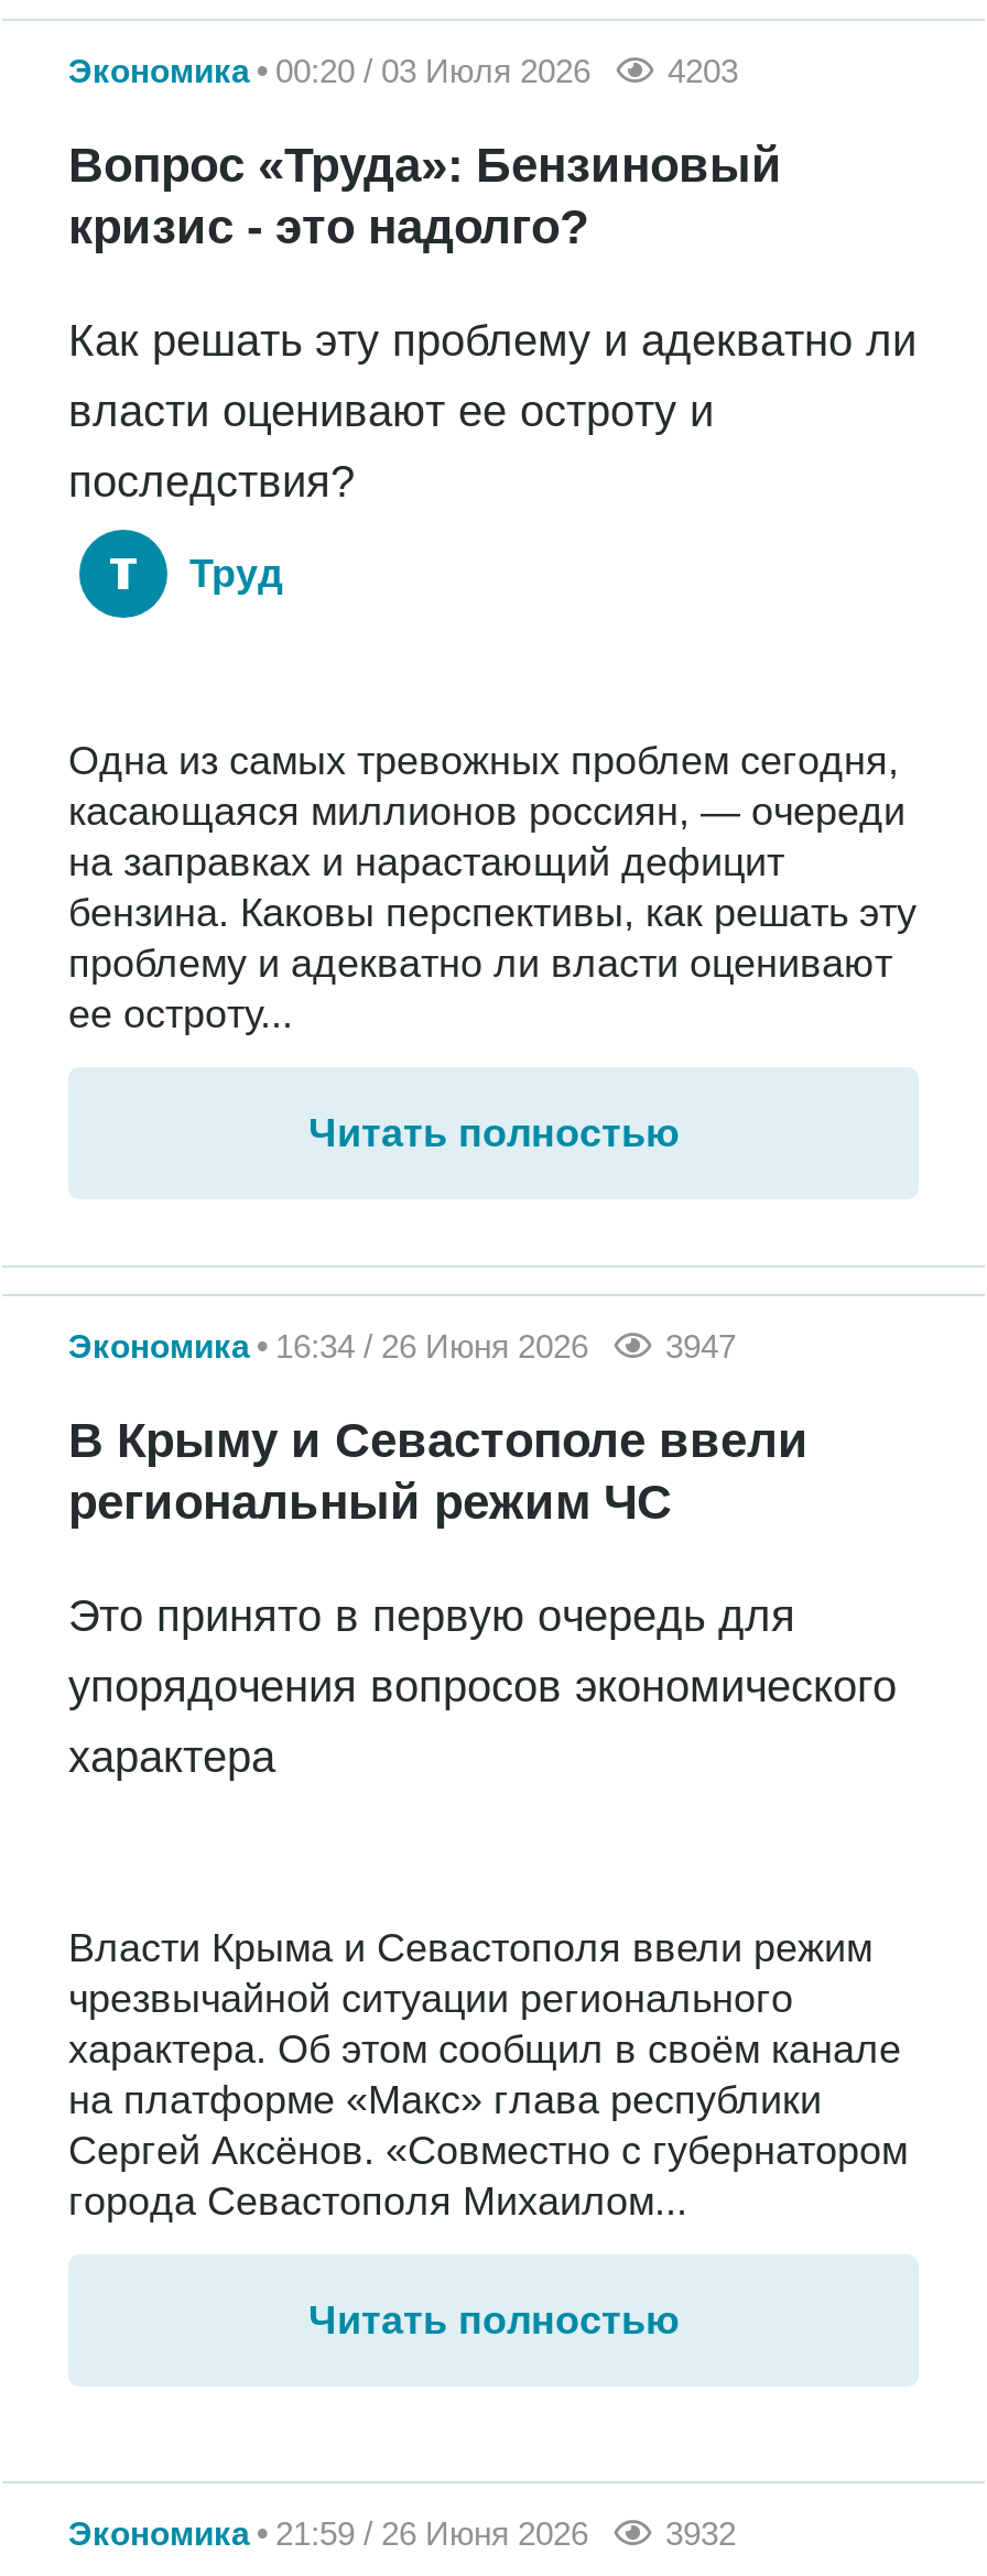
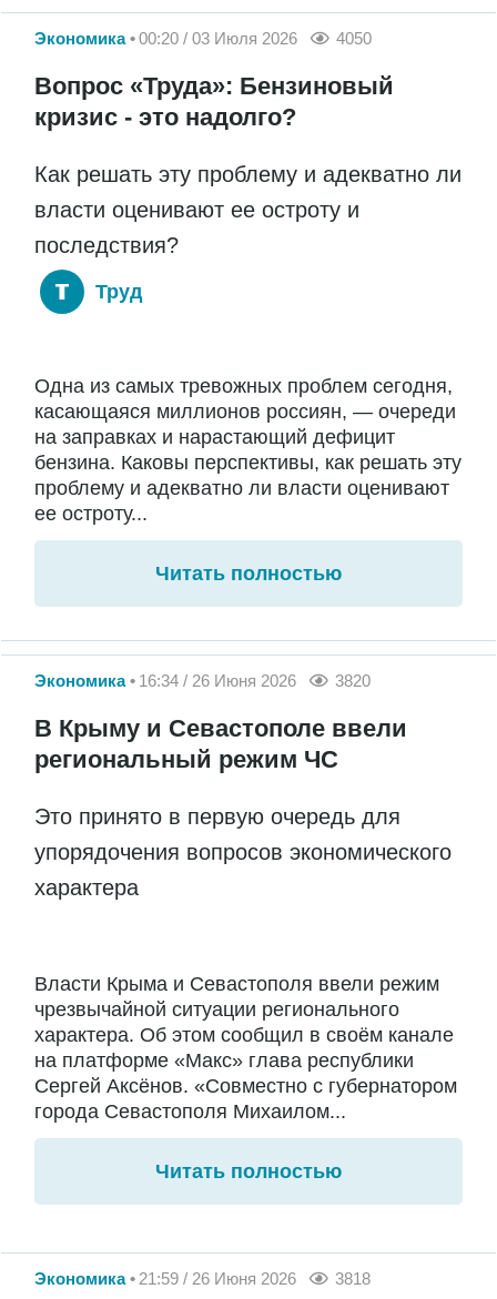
[668,52,738,89] 4203 -> [336,29,372,48] 4050
[665,1328,736,1365] 3947 -> [335,671,371,690] 3820
[665,2513,736,2551] 3932 -> [335,1268,371,1287] 3818

